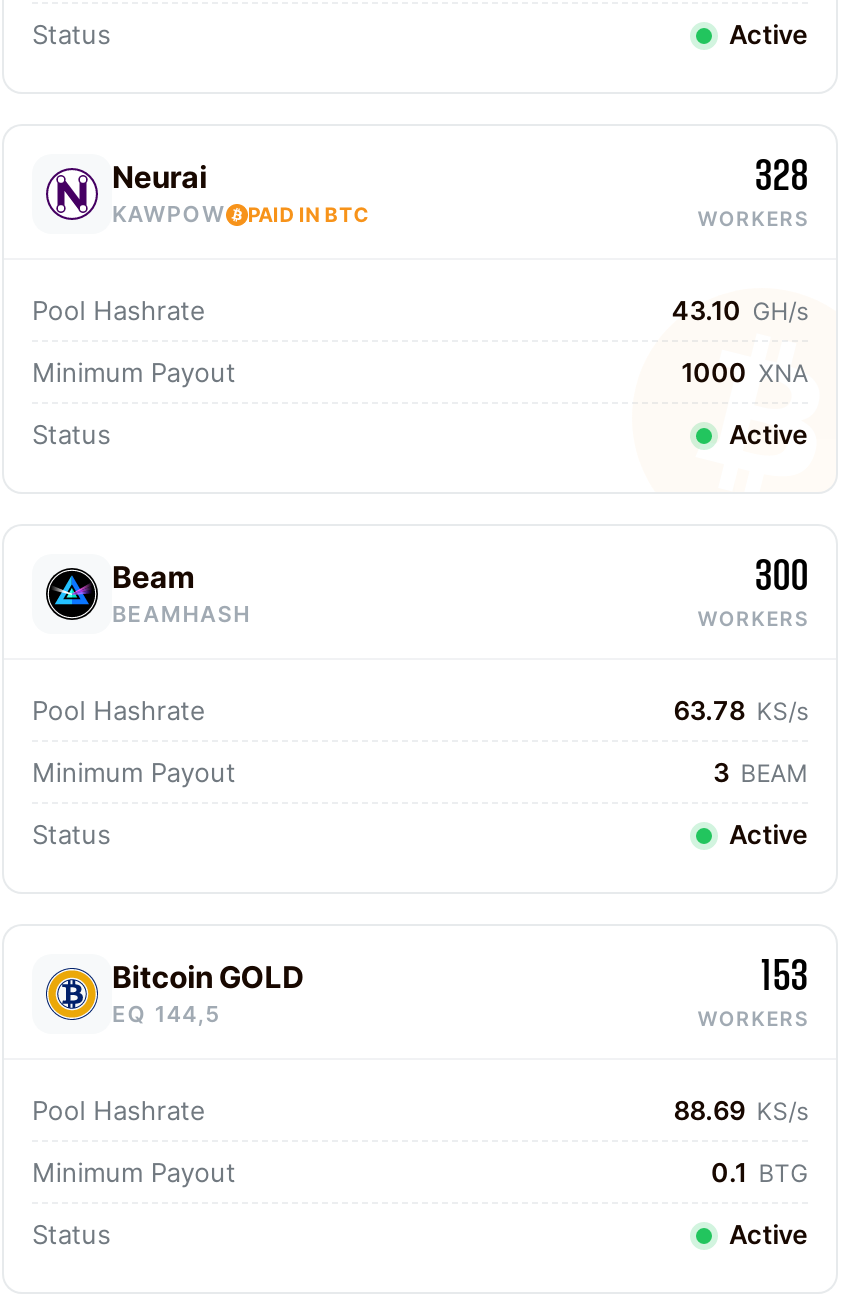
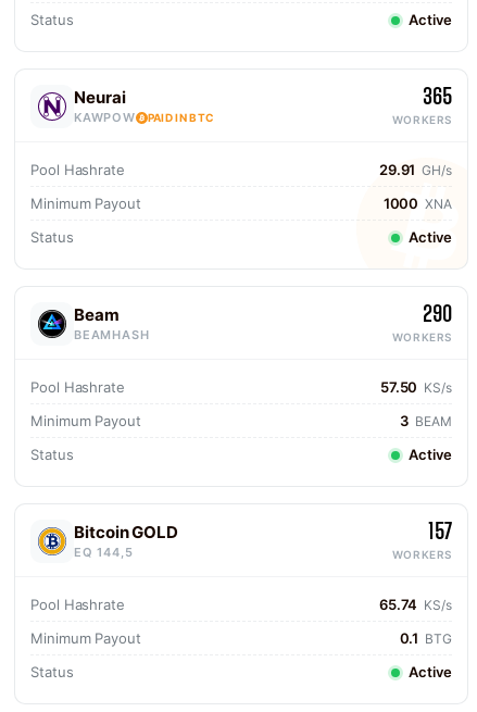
[754,156,808,200] 328 -> [423,86,452,110] 365
[672,294,808,326] 43.10 GH/s -> [379,161,452,178] 29.91 GH/s
[754,556,808,600] 300 -> [423,303,452,327] 290
[674,694,808,726] 63.78 KS/s -> [380,378,452,396] 57.50 KS/s
[760,956,808,1000] 153 -> [428,521,452,545] 157
[674,1094,808,1126] 88.69 KS/s -> [379,596,452,613] 65.74 KS/s

